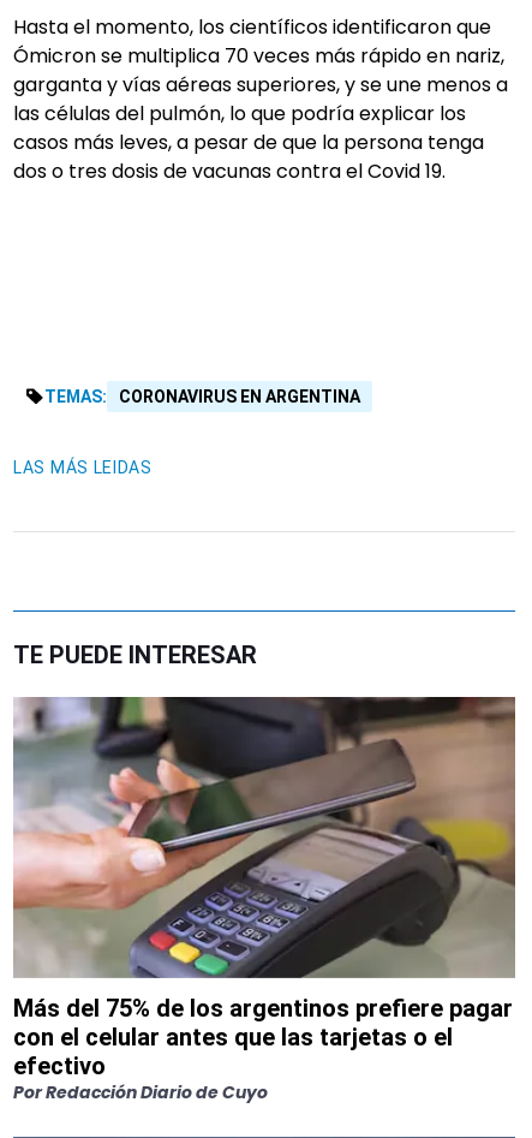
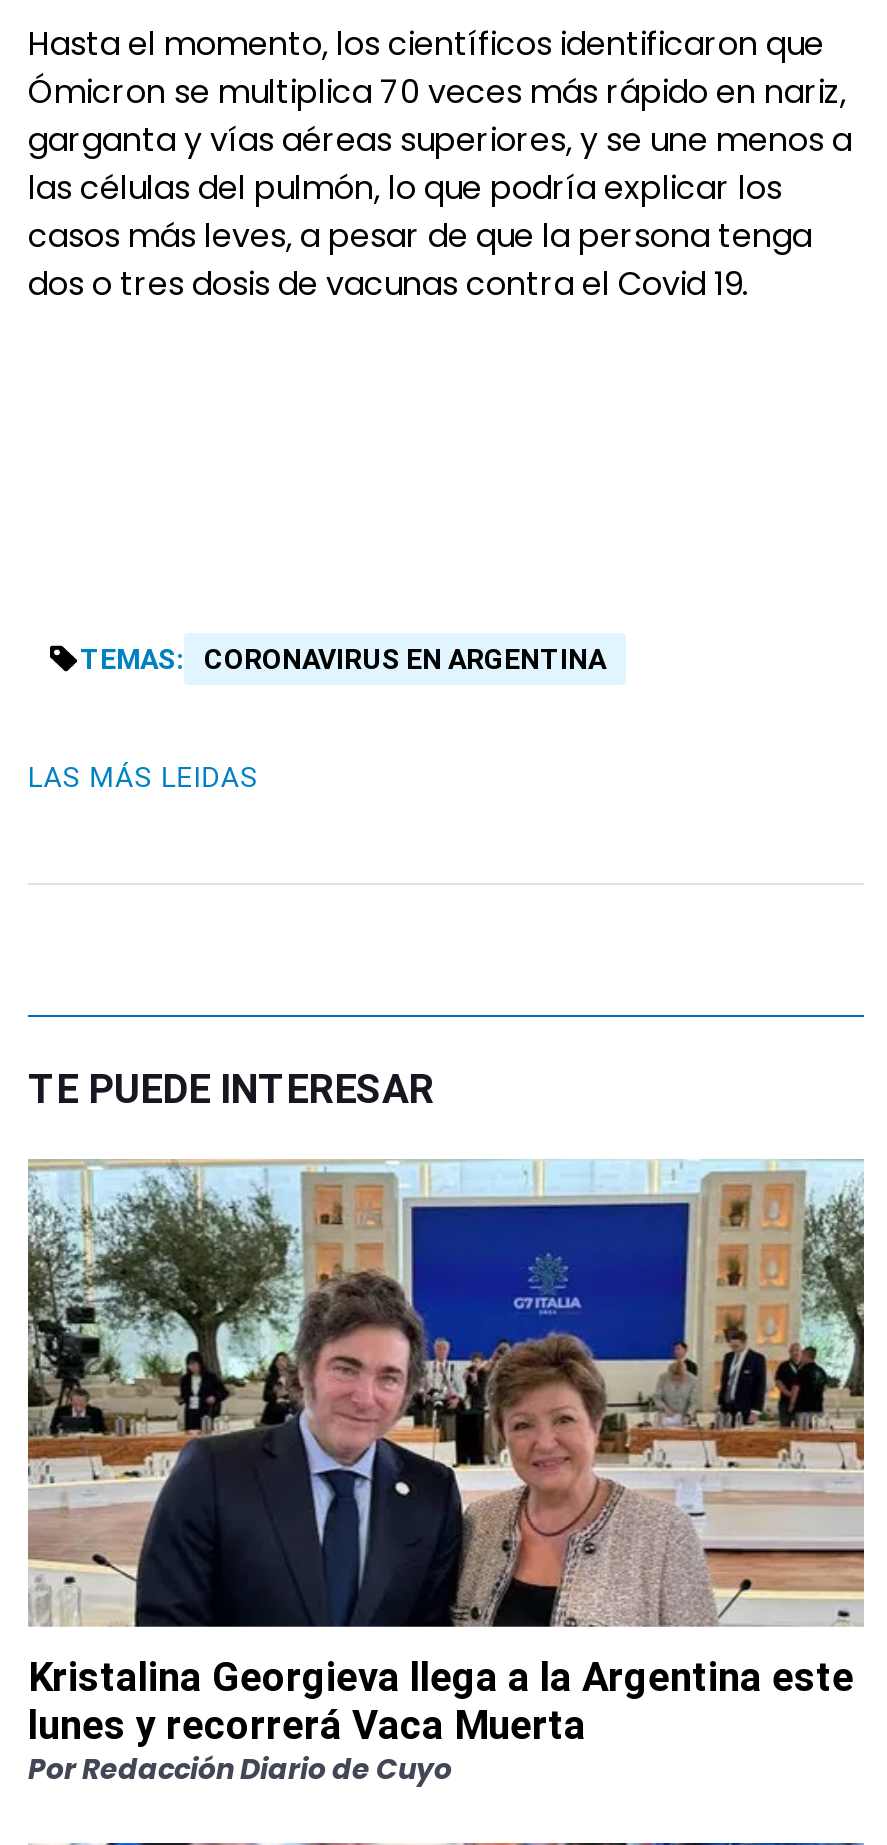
[13,696,516,1081] [image] | Más del 75% de los argentinos prefiere pagar | con el celular antes que las tarjetas o el | efectivo -> [26,1159,866,1749] [image] | Kristalina Georgieva llega a la Argentina este | lunes y recorrerá Vaca Muerta

